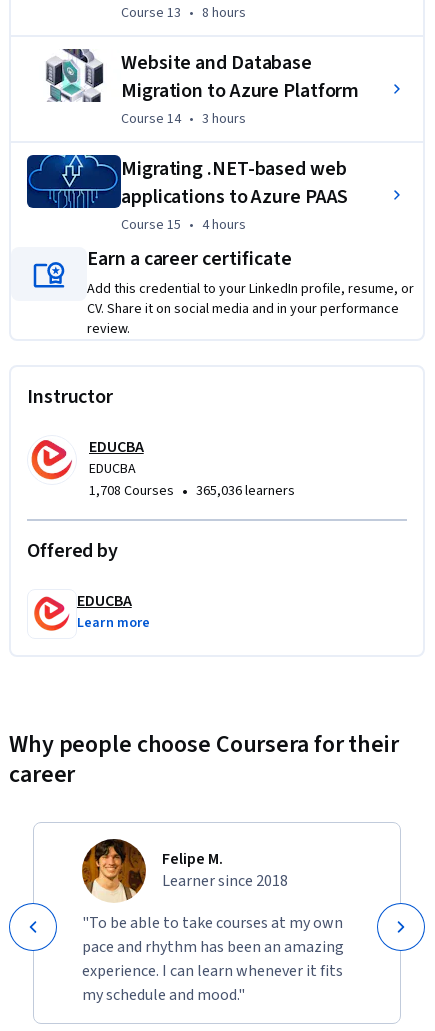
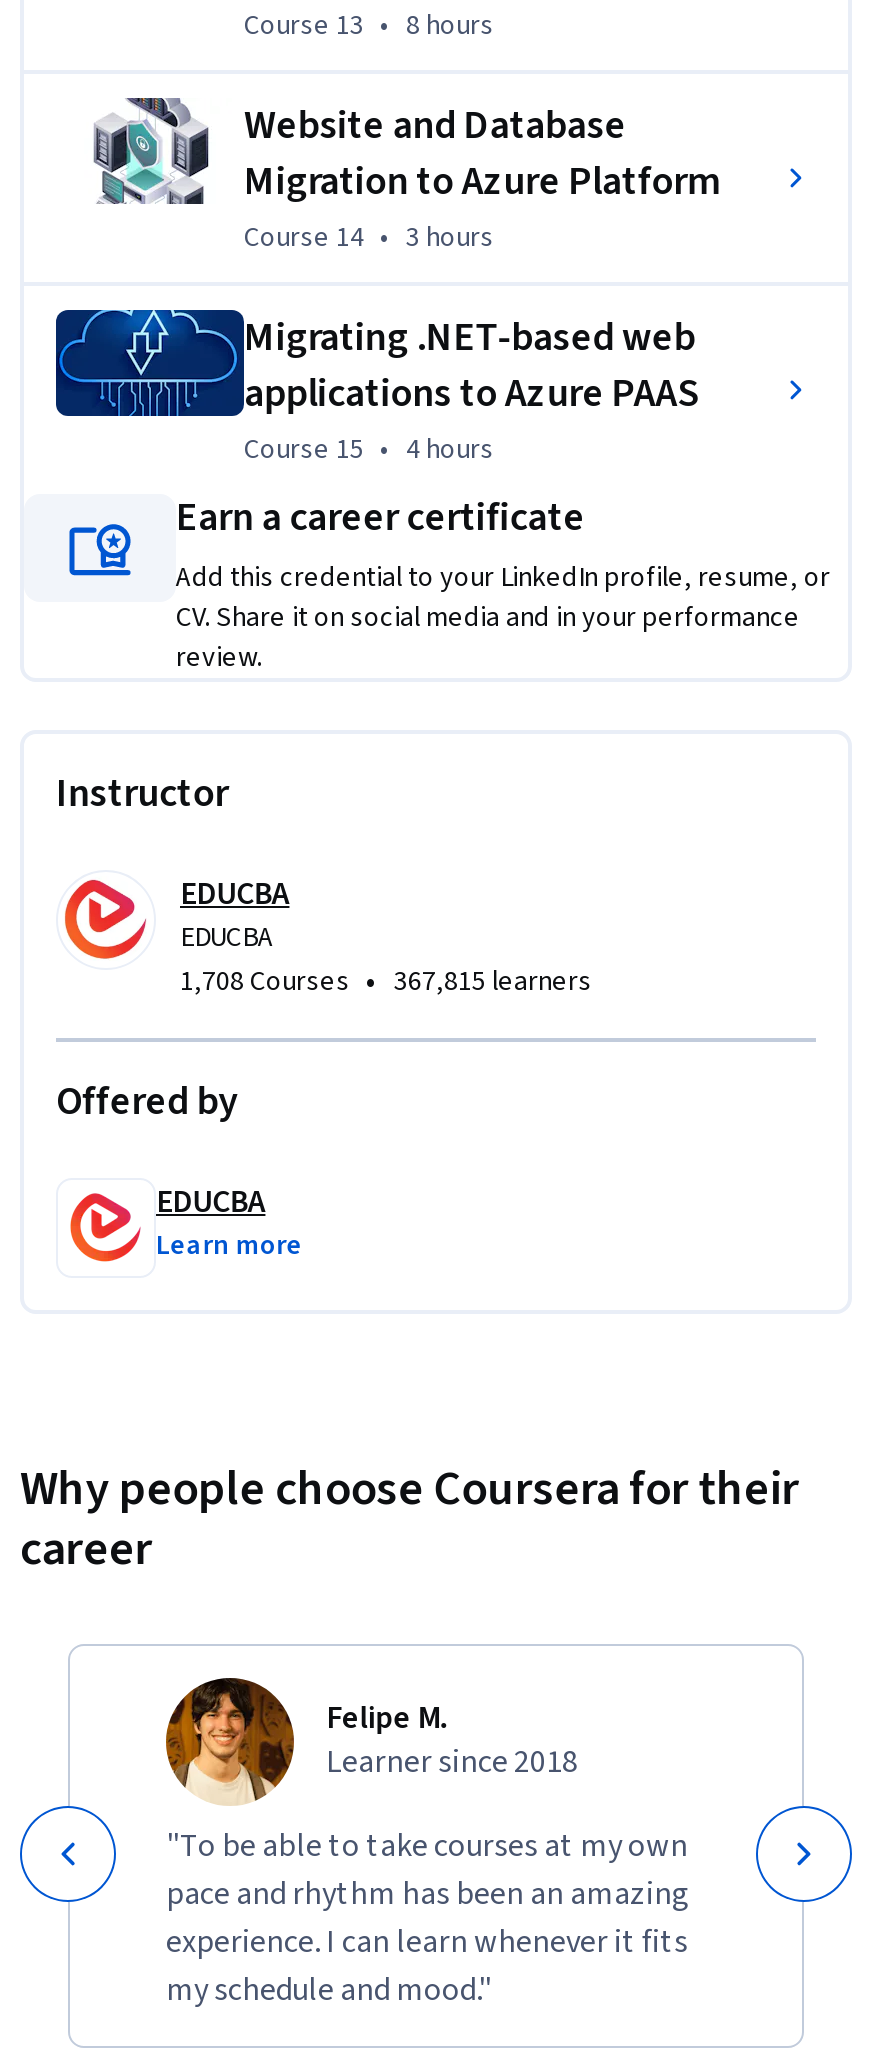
[89,480,295,502] 1,708 Courses • 365,036 learners -> [180,959,592,1003] 1,708 Courses • 367,815 learners

